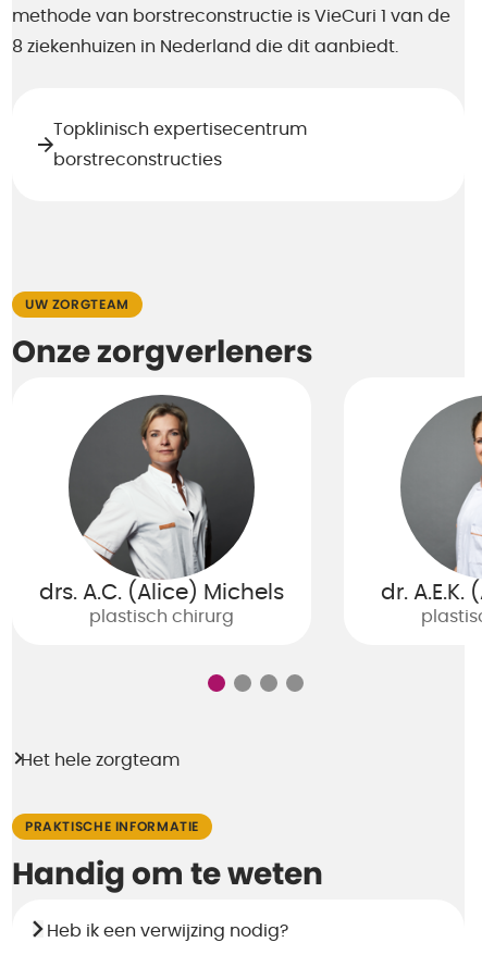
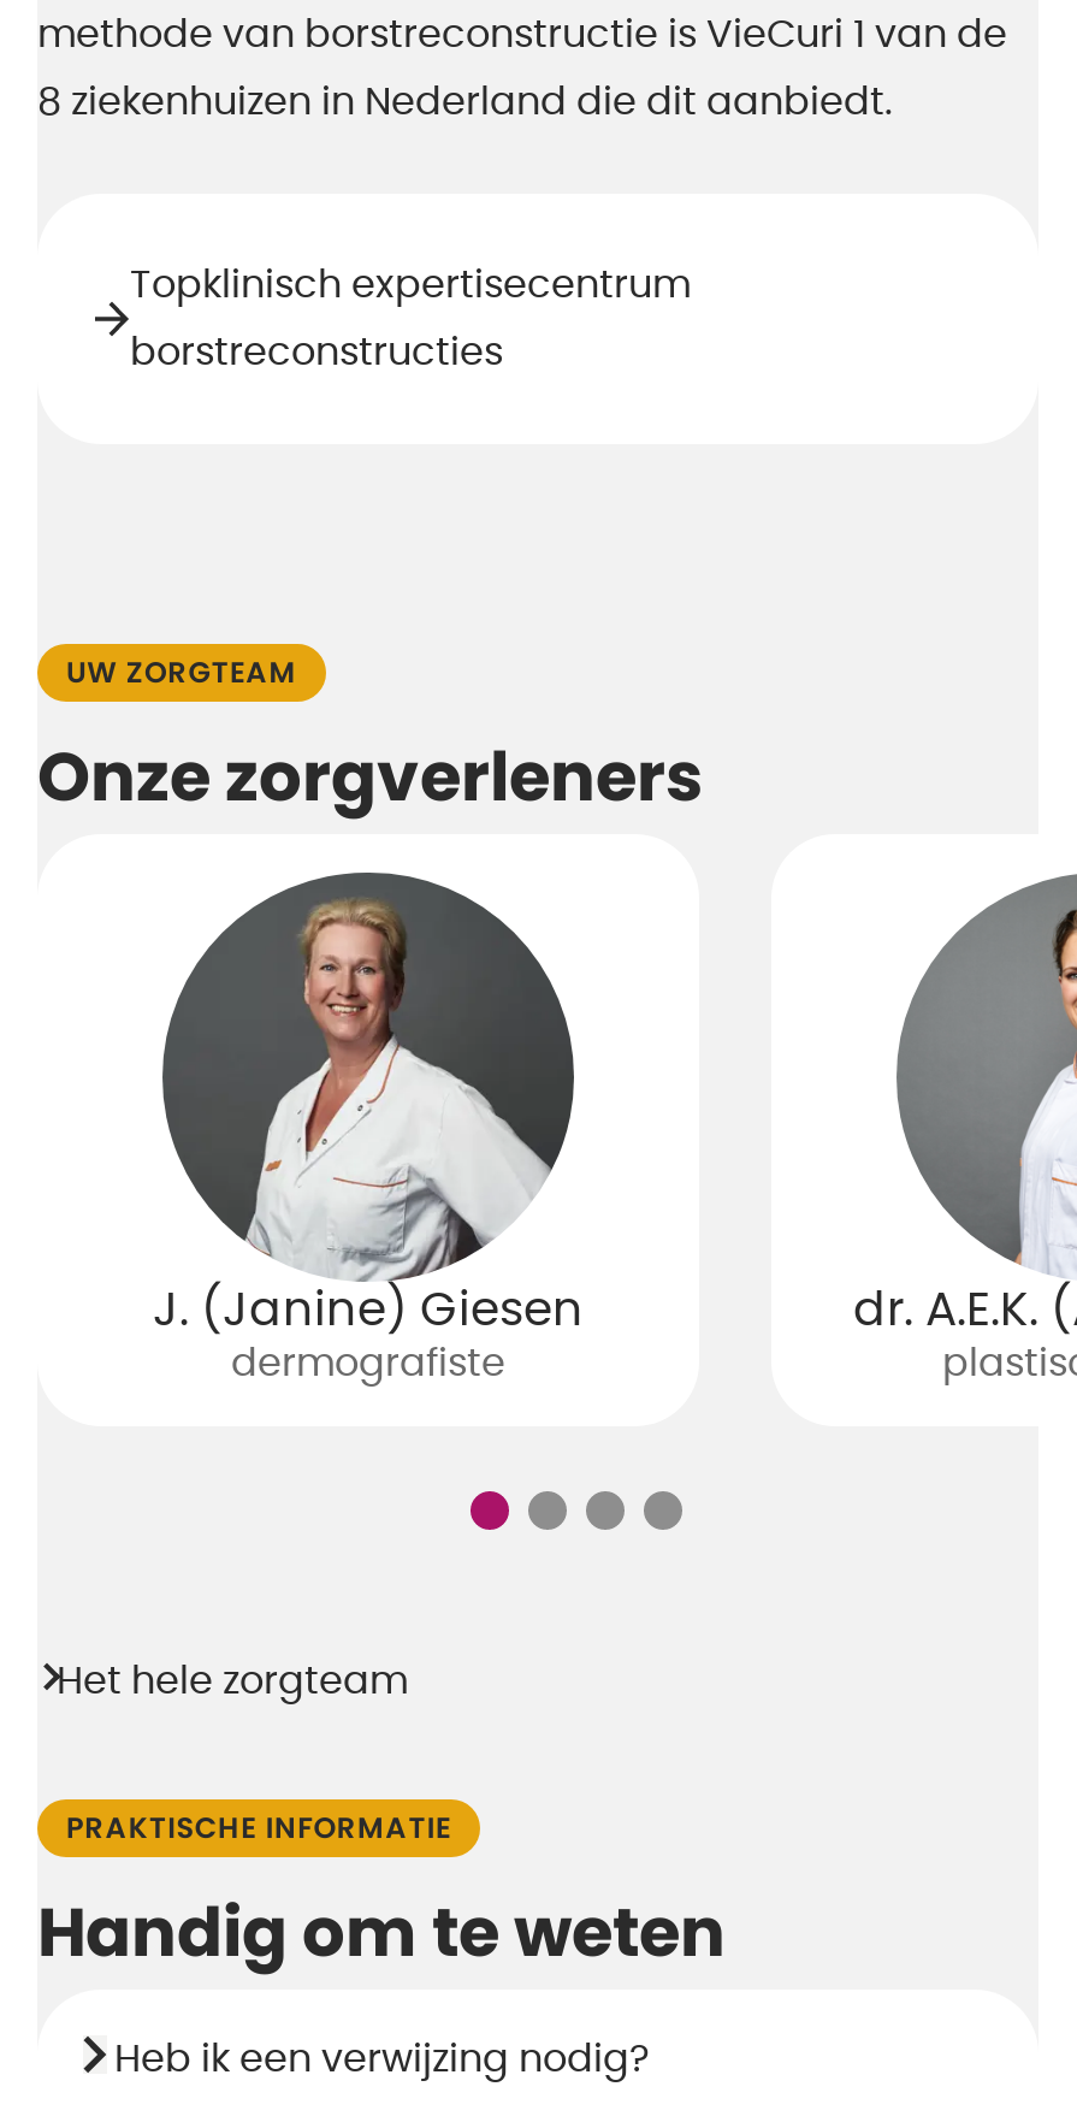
[39,405,284,626] [image] | drs. A.C. (Alice) Michels | plastisch chirurg -> [153,897,584,1383] [image] | J. (Janine) Giesen | dermografiste

